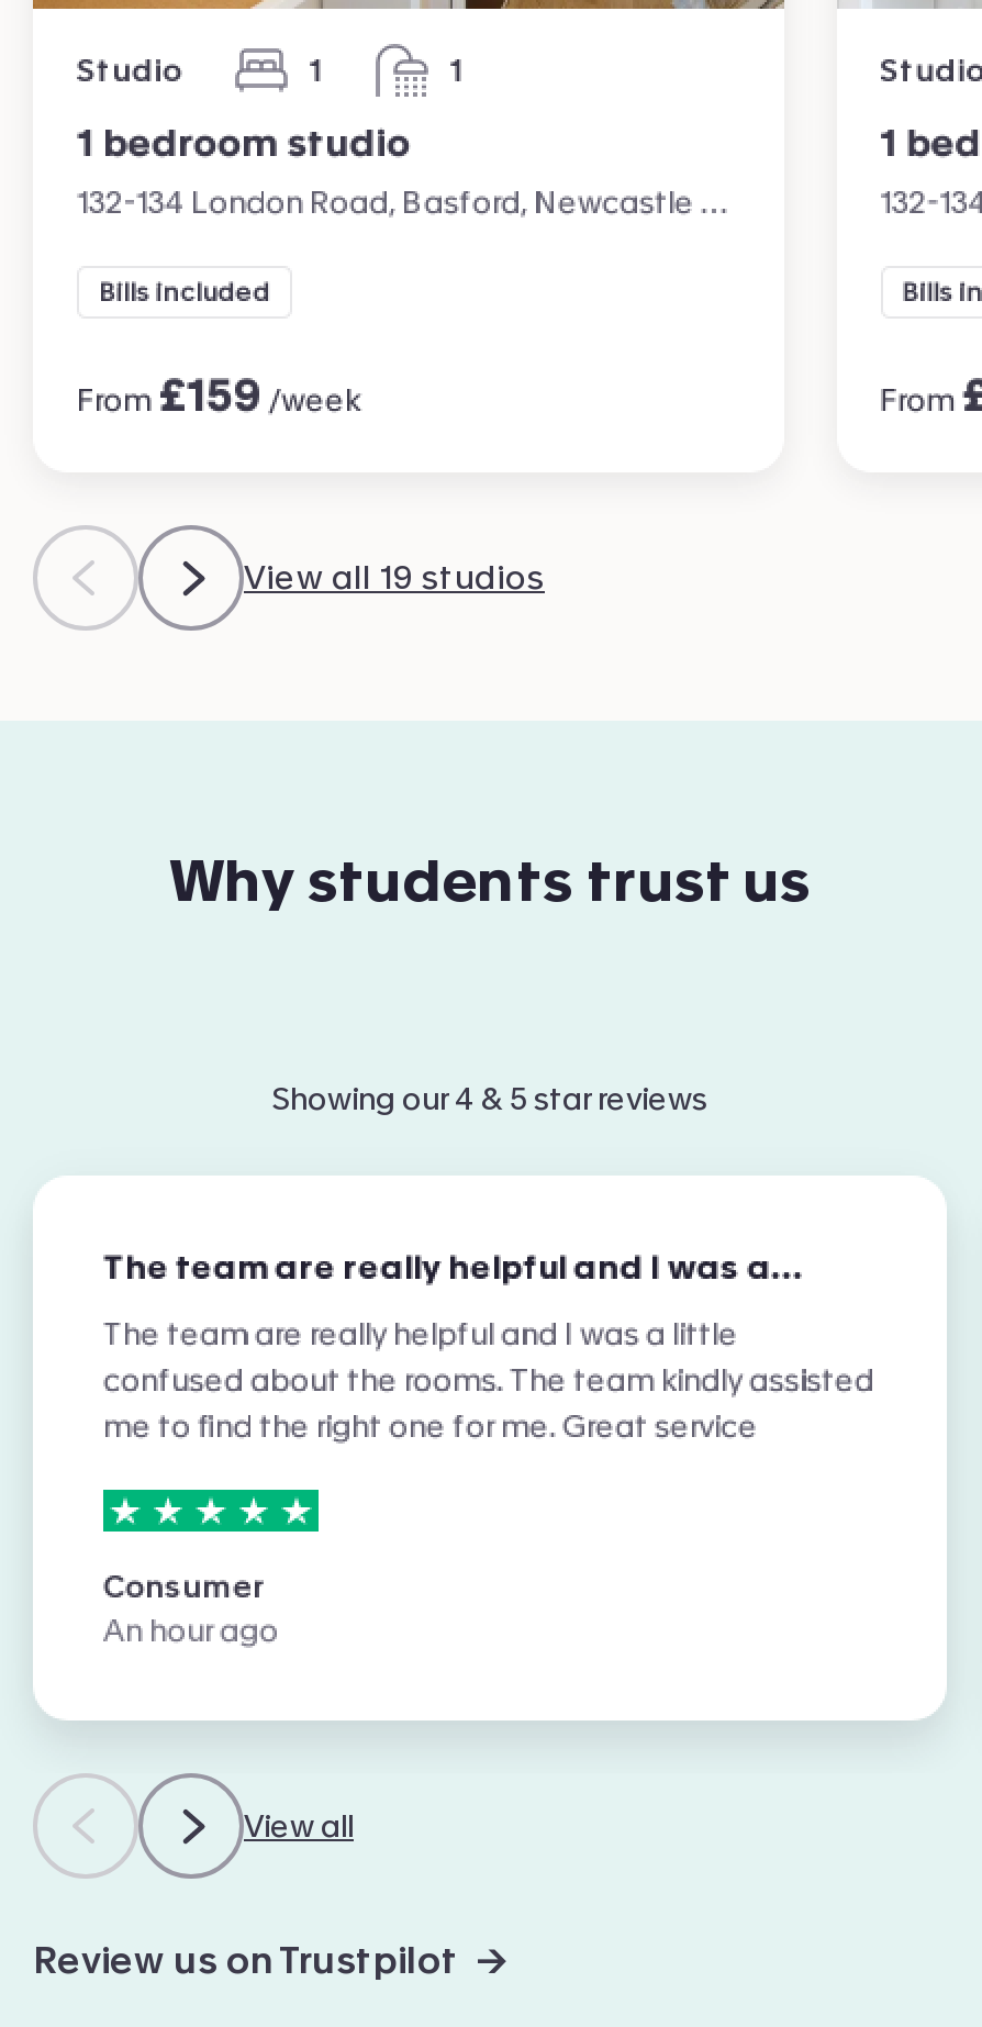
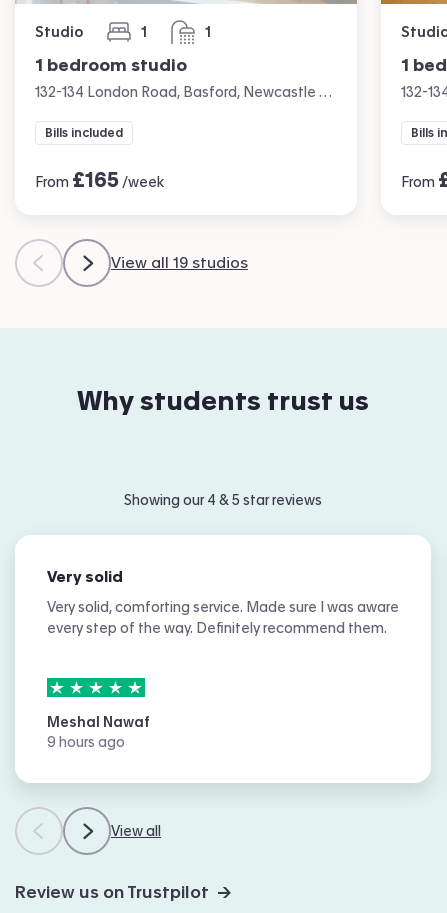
[77,373,360,417] From £159 /week -> [35,170,164,190] From £165 /week
[103,1250,874,1441] The team are really helpful and I was a… | The team are really helpful and I was a little | confused about the rooms. The team kindly assisted | me to find the right one for me. Great service -> [47,569,399,635] Very solid | Very solid, comforting service. Made sure I was aware | every step of the way. Definitely recommend them.
[103,1572,279,1647] Consumer | An hour ago -> [47,715,150,749] Meshal Nawaf | 9 hours ago

